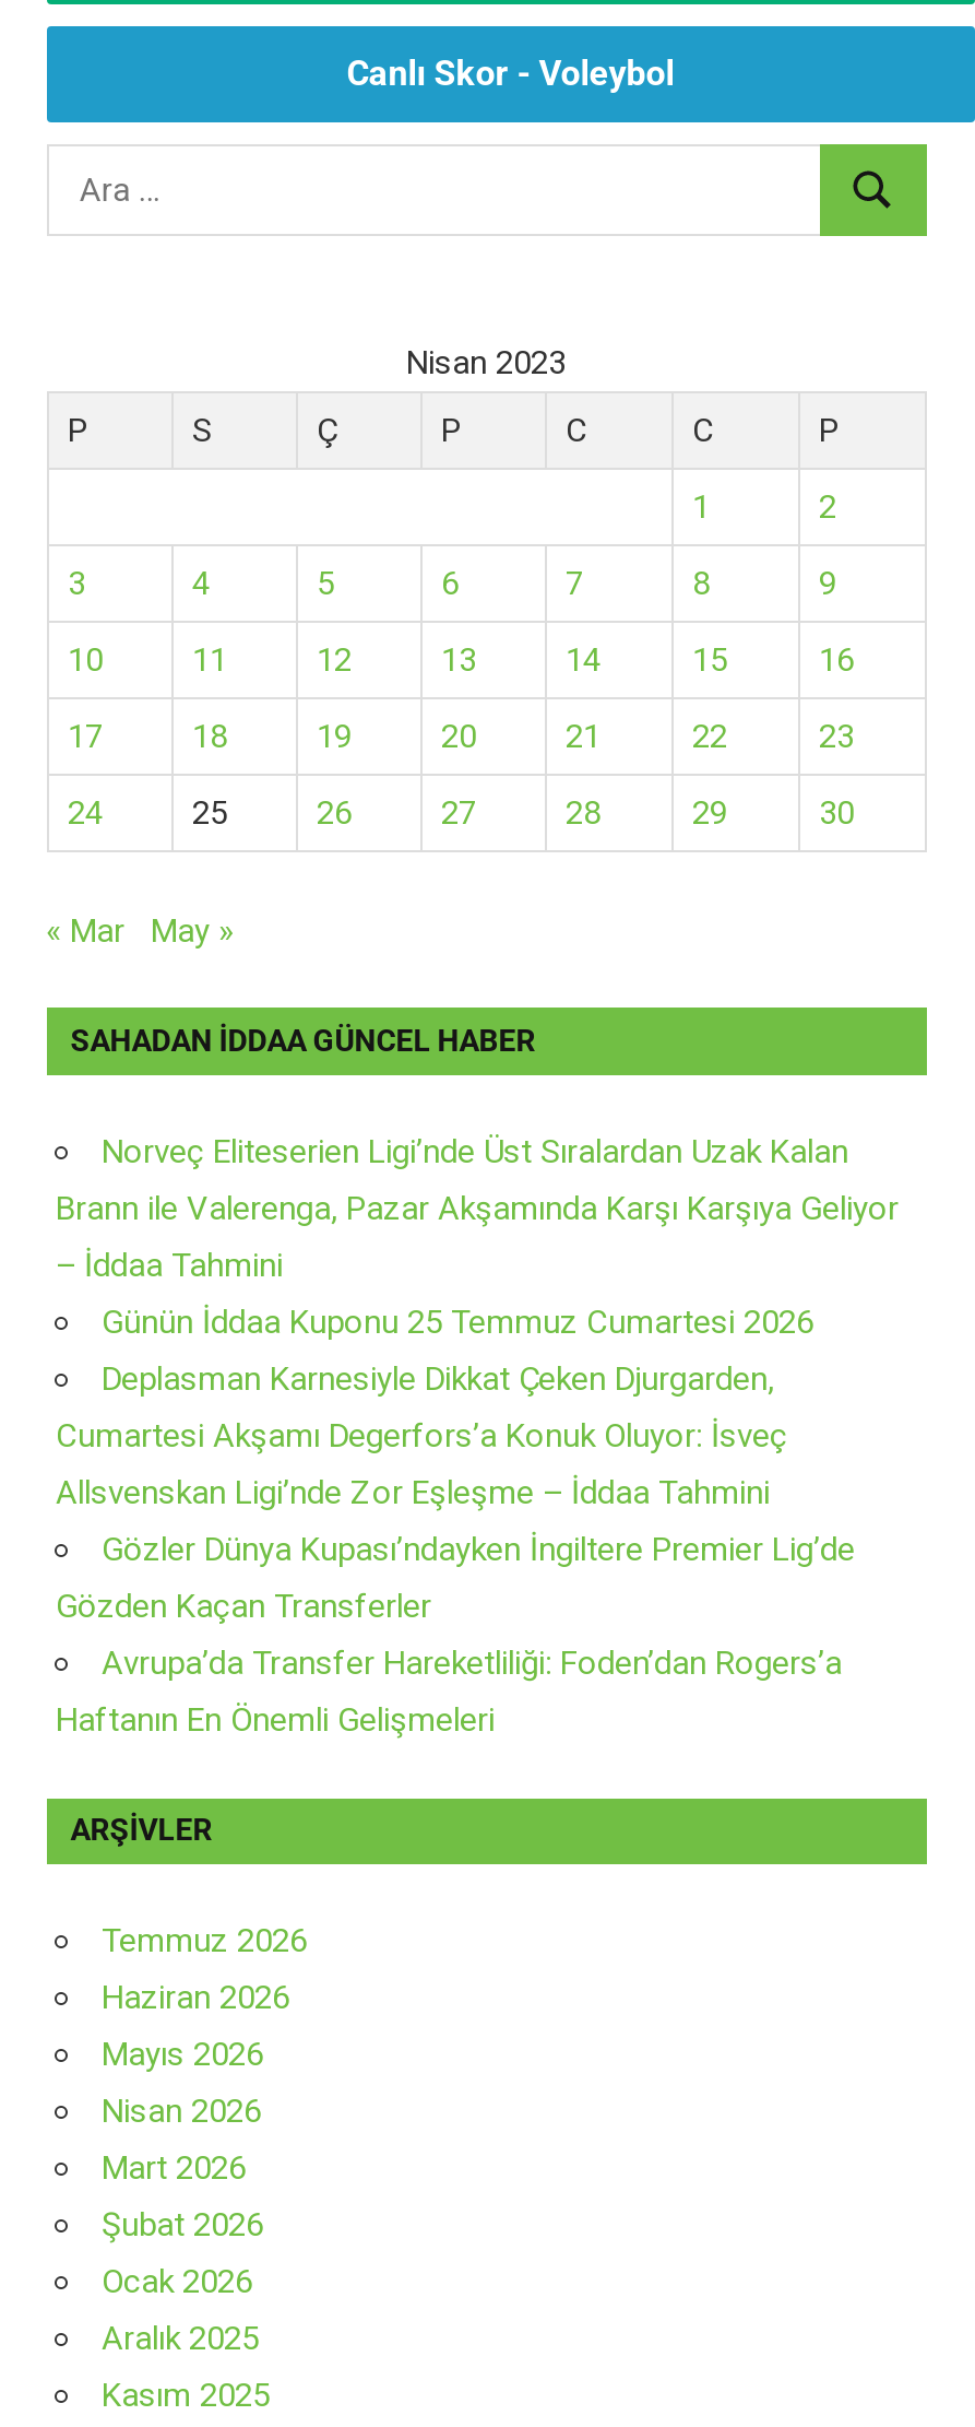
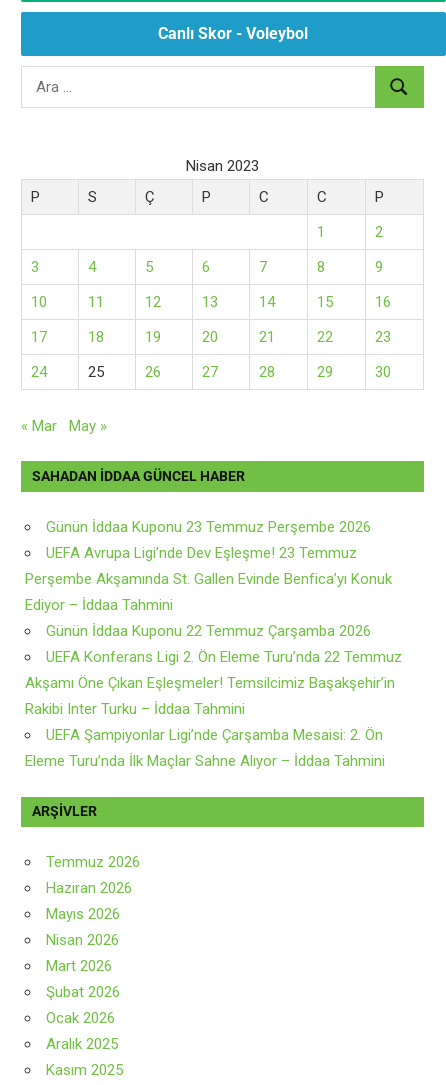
[56,1132,899,1740] Norveç Eliteserien Ligi’nde Üst Sıralardan Uzak Kalan | Brann ile Valerenga, Pazar Akşamında Karşı Karşıya Geliyor | – İddaa Tahmini | Günün İddaa Kuponu 25 Temmuz Cumartesi 2026 | Deplasman Karnesiyle Dikkat Çeken Djurgarden, | Cumartesi Akşamı Degerfors’a Konuk Oluyor: İsveç | Allsvenskan Ligi’nde Zor Eşleşme – İddaa Tahmini | Gözler Dünya Kupası’ndayken İngiltere Premier Lig’de | Gözden Kaçan Transferler | Avrupa’da Transfer Hareketliliği: Foden’dan Rogers’a | Haftanın En Önemli Gelişmeleri -> [25,518,402,770] Günün İddaa Kuponu 23 Temmuz Perşembe 2026 | UEFA Avrupa Ligi’nde Dev Eşleşme! 23 Temmuz | Perşembe Akşamında St. Gallen Evinde Benfica’yı Konuk | Ediyor – İddaa Tahmini | Günün İddaa Kuponu 22 Temmuz Çarşamba 2026 | UEFA Konferans Ligi 2. Ön Eleme Turu’nda 22 Temmuz | Akşamı Öne Çıkan Eşleşmeler! Temsilcimiz Başakşehir’in | Rakibi Inter Turku – İddaa Tahmini | UEFA Şampiyonlar Ligi’nde Çarşamba Mesaisi: 2. Ön | Eleme Turu’nda İlk Maçlar Sahne Alıyor – İddaa Tahmini

